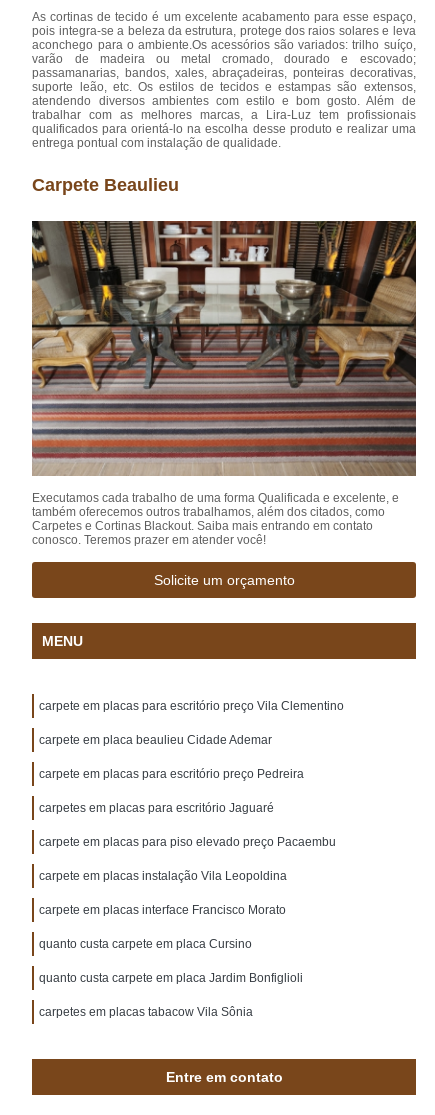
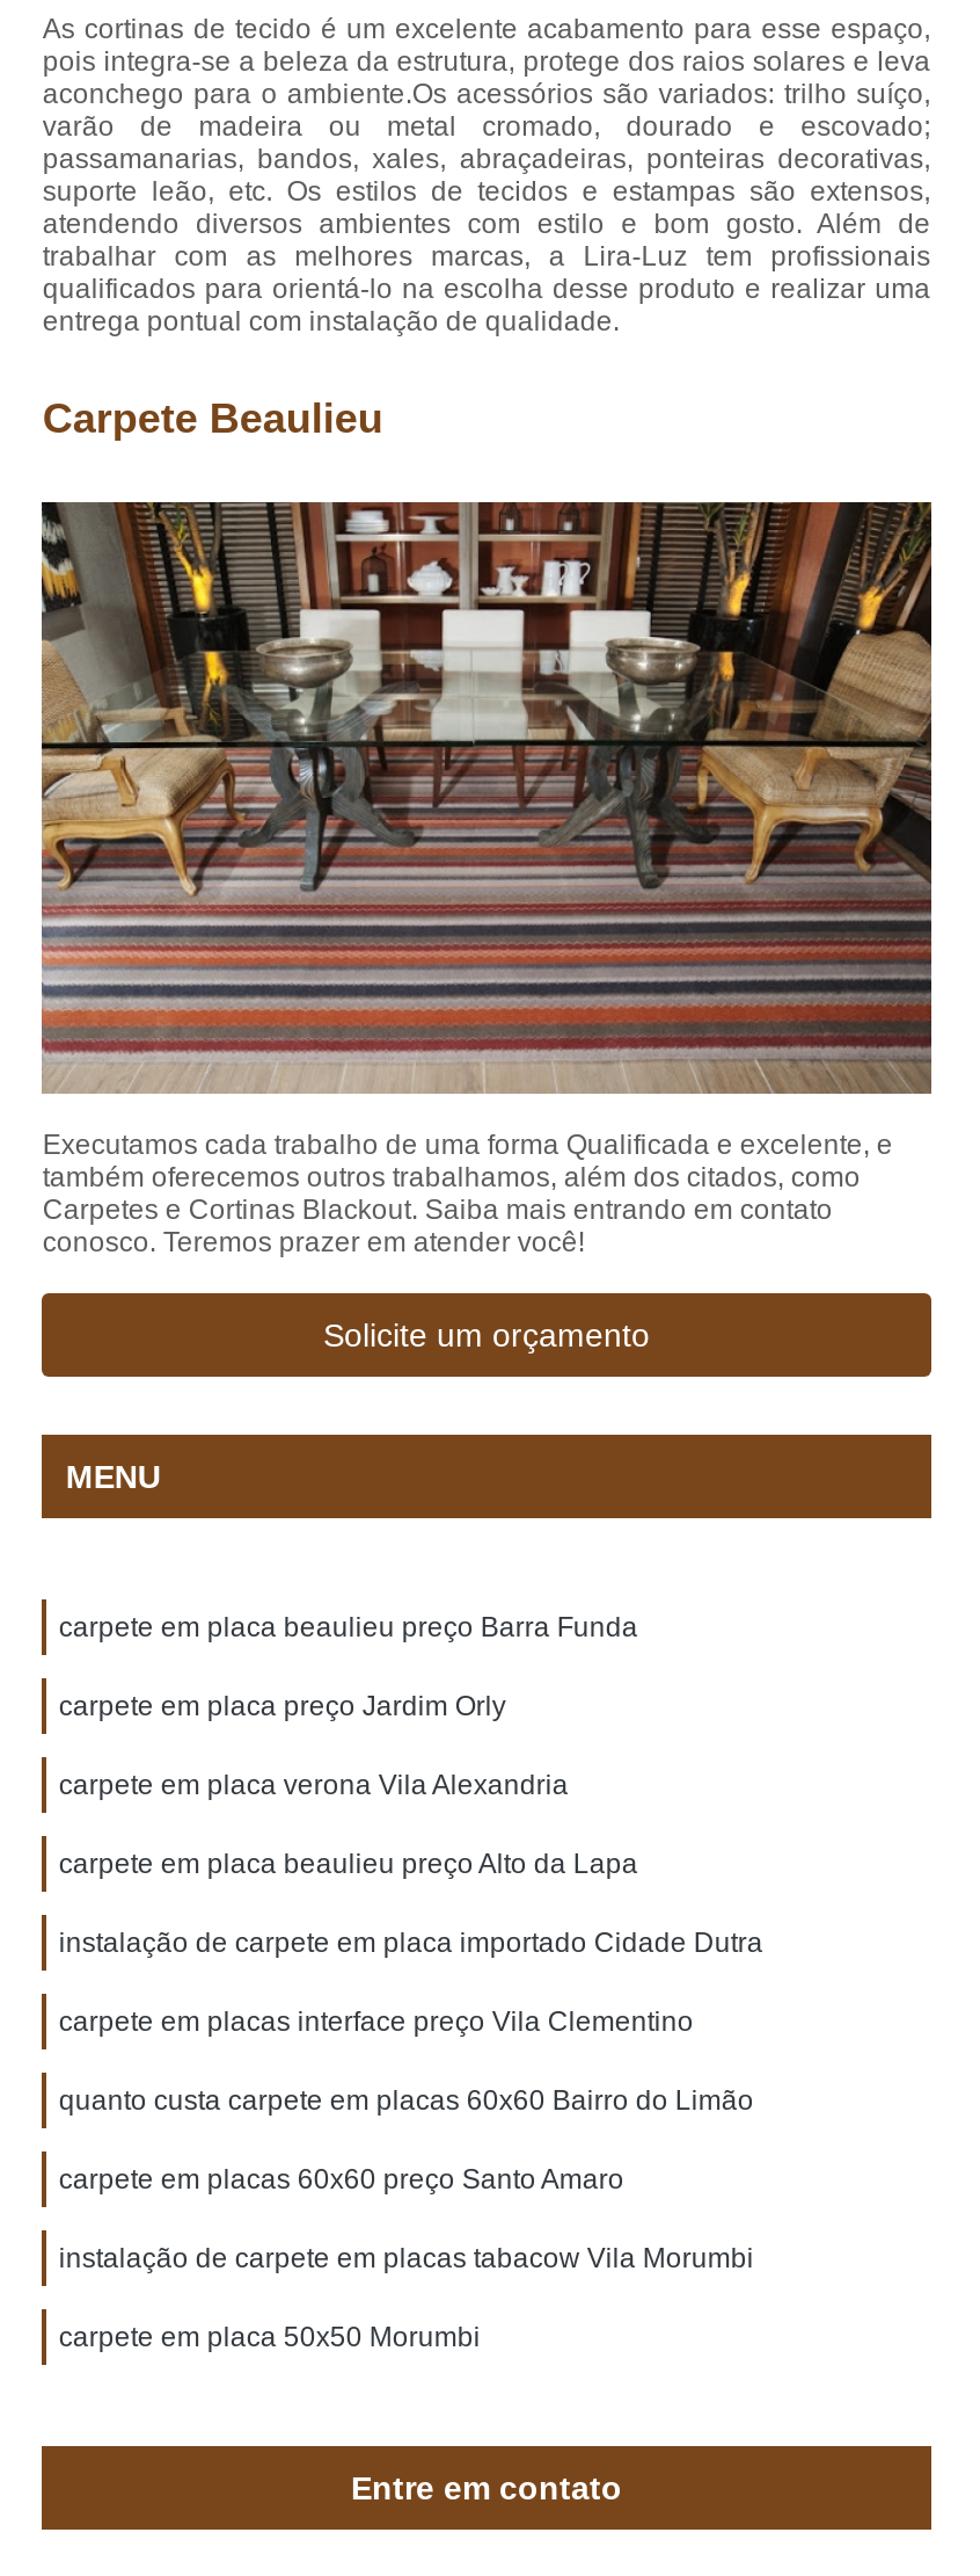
[39,699,344,713] carpete em placas para escritório preço Vila Clementino -> [59,1611,638,1643] carpete em placa beaulieu preço Barra Funda
[39,733,272,747] carpete em placa beaulieu Cidade Ademar -> [59,1690,506,1722] carpete em placa preço Jardim Orly
[39,767,304,781] carpete em placas para escritório preço Pedreira -> [59,1769,569,1801] carpete em placa verona Vila Alexandria
[39,801,274,815] carpetes em placas para escritório Jaguaré -> [59,1847,638,1880] carpete em placa beaulieu preço Alto da Lapa
[39,835,336,849] carpete em placas para piso elevado preço Pacaembu -> [59,1926,763,1959] instalação de carpete em placa importado Cidade Dutra
[39,869,287,883] carpete em placas instalação Vila Leopoldina -> [59,2005,694,2038] carpete em placas interface preço Vila Clementino
[39,903,286,917] carpete em placas interface Francisco Morato -> [59,2084,754,2116] quanto custa carpete em placas 60x60 Bairro do Limão
[39,937,252,951] quanto custa carpete em placa Cursino -> [59,2163,624,2195] carpete em placas 60x60 preço Santo Amaro
[39,971,303,985] quanto custa carpete em placa Jardim Bonfiglioli -> [59,2242,754,2274] instalação de carpete em placas tabacow Vila Morumbi
[39,1005,253,1019] carpetes em placas tabacow Vila Sônia -> [59,2321,481,2353] carpete em placa 50x50 Morumbi

